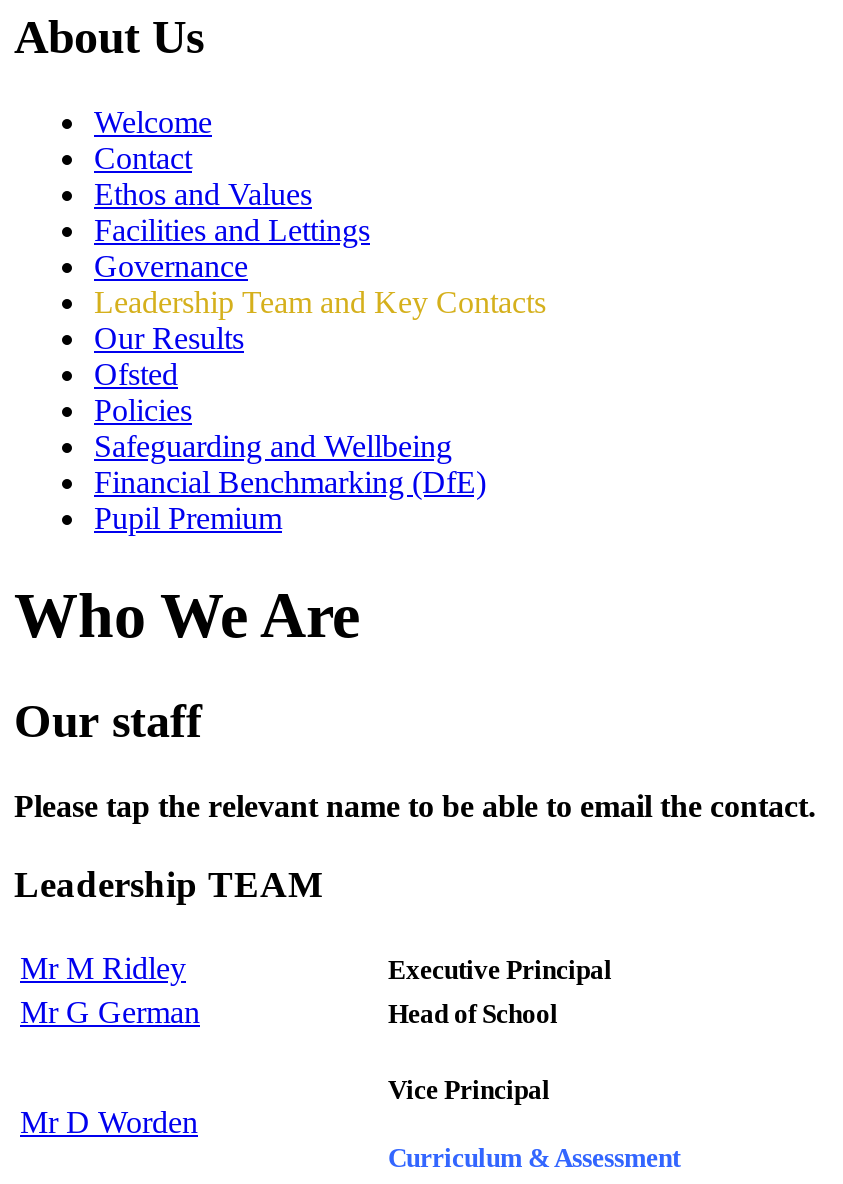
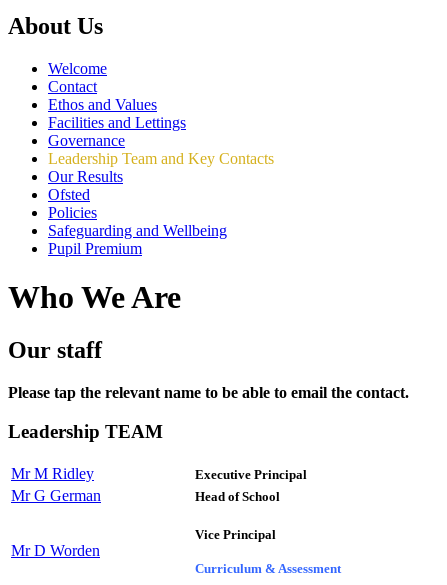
[94,464,486,498] Financial Benchmarking (DfE) -> none

